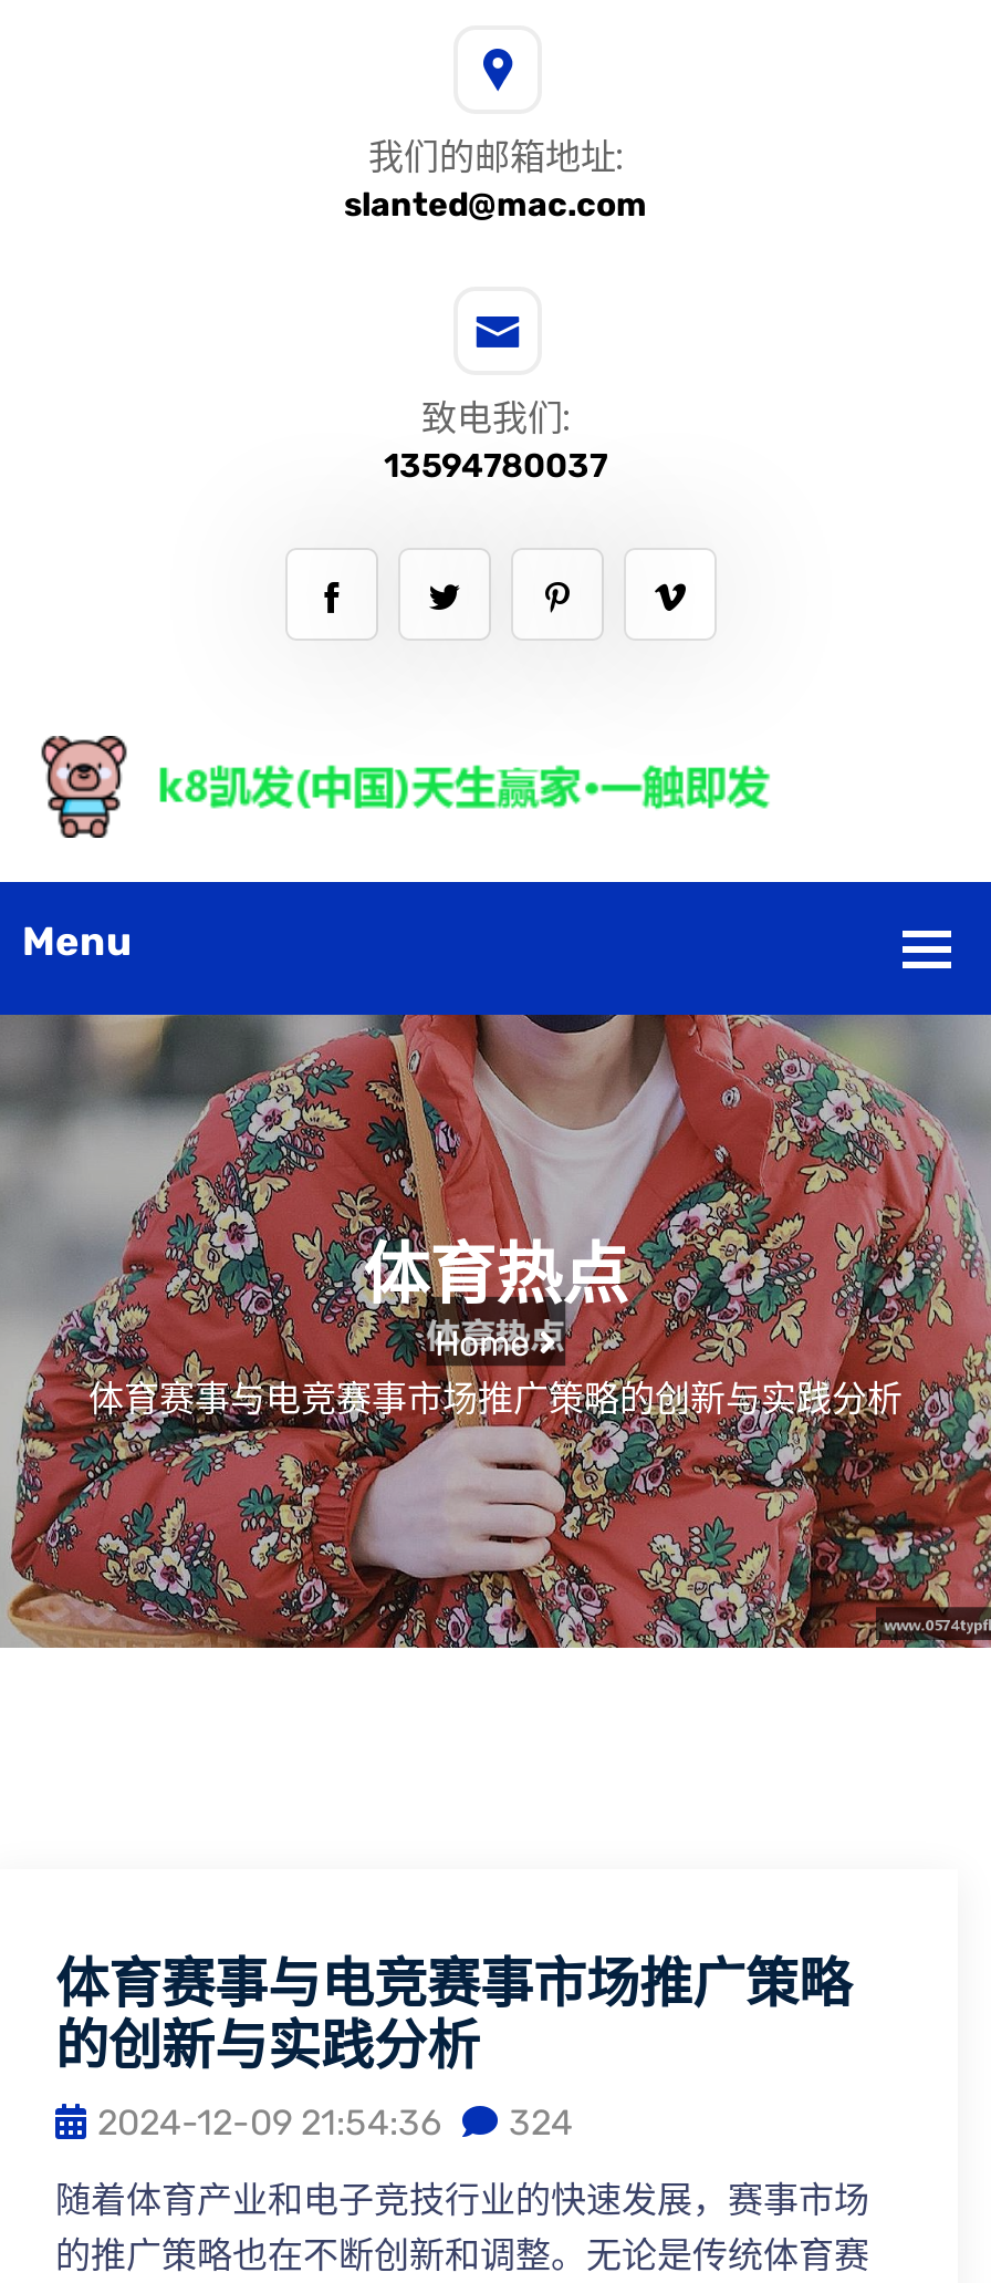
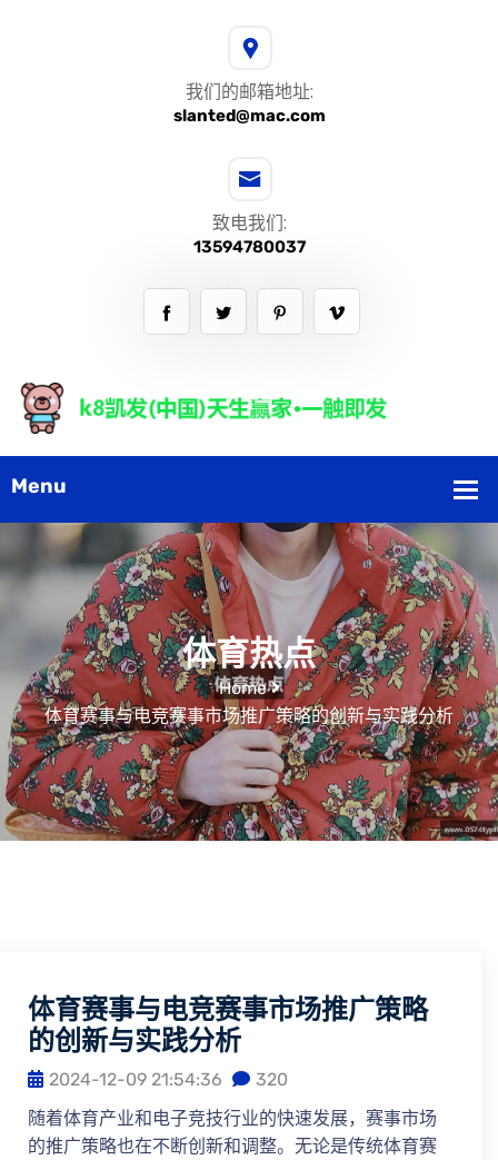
[97,2101,573,2143] 2024-12-09 21:54:36 324 -> [49,1069,288,1090] 2024-12-09 21:54:36 320

